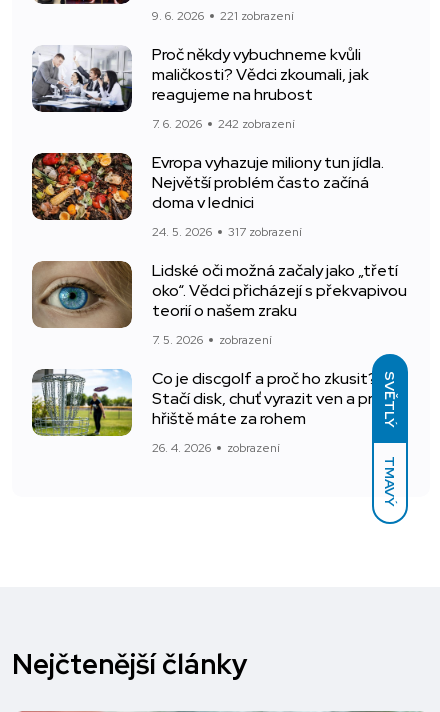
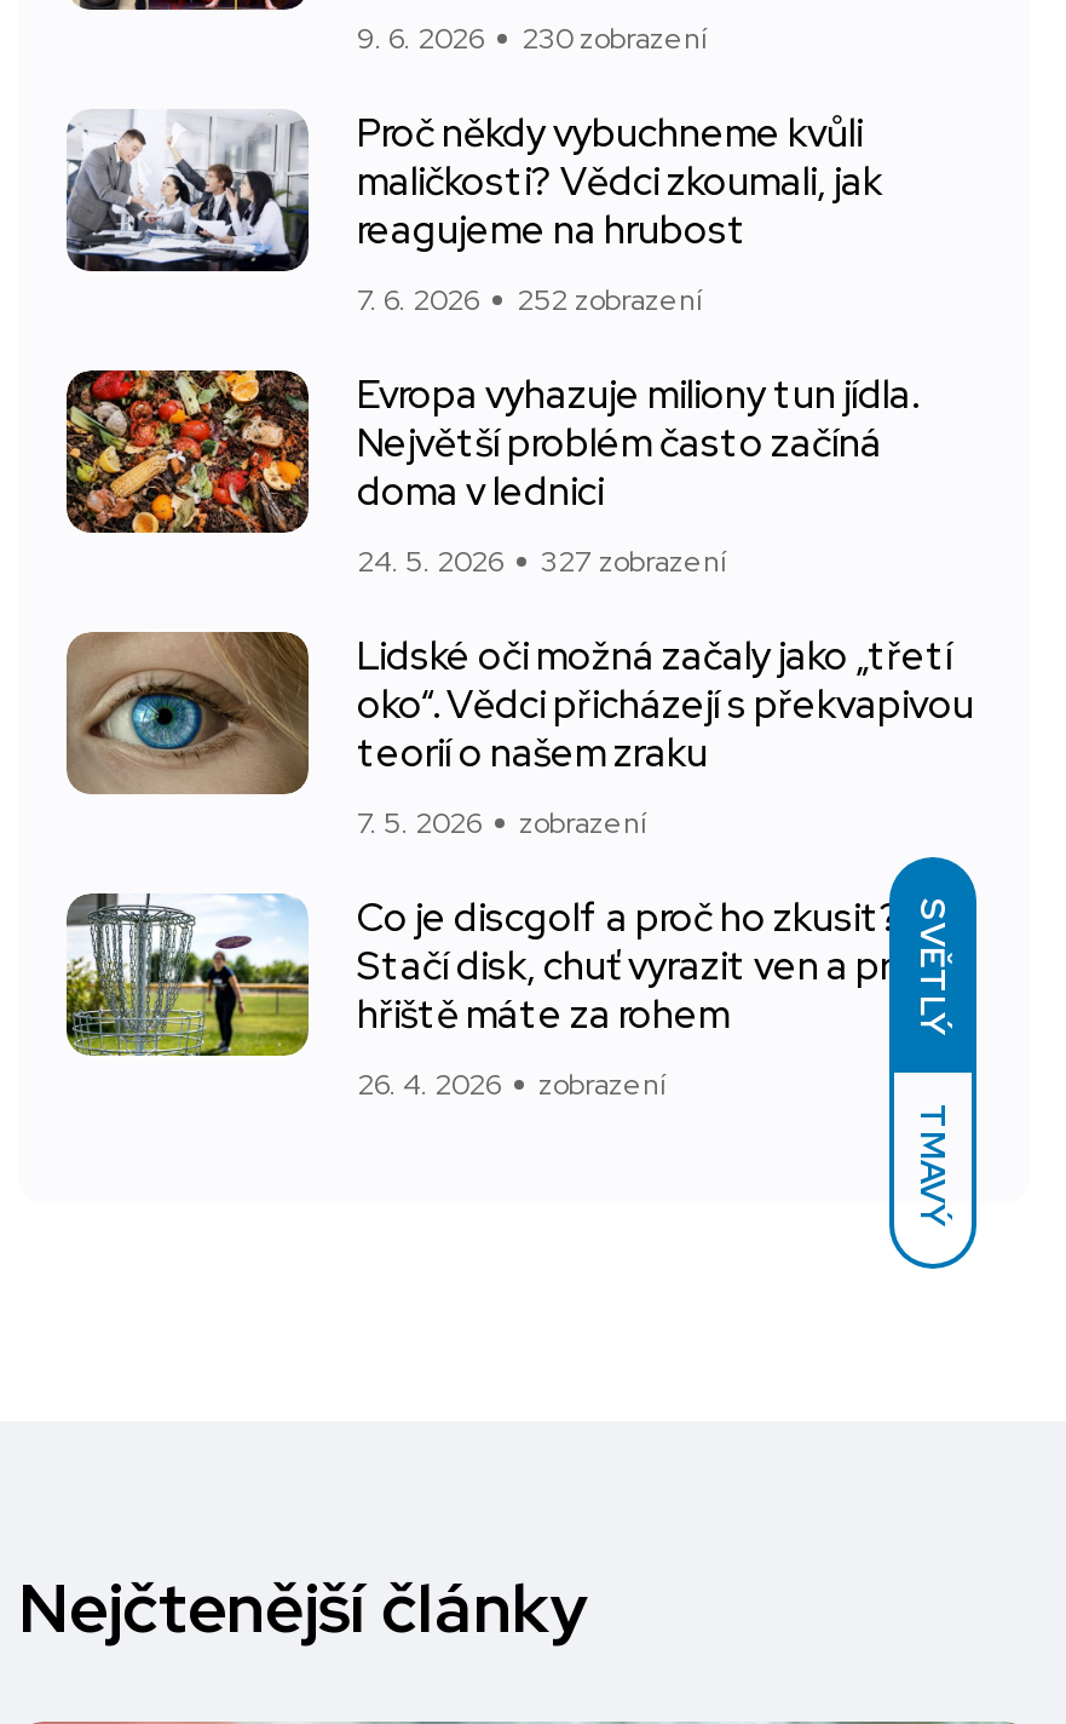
[152,8,294,24] 9. 6. 2026 221 zobrazení -> [357,19,708,58] 9. 6. 2026 230 zobrazení
[152,116,295,132] 7. 6. 2026 242 zobrazení -> [357,281,703,320] 7. 6. 2026 252 zobrazení
[152,224,302,240] 24. 5. 2026 317 zobrazení -> [357,542,727,581] 24. 5. 2026 327 zobrazení

